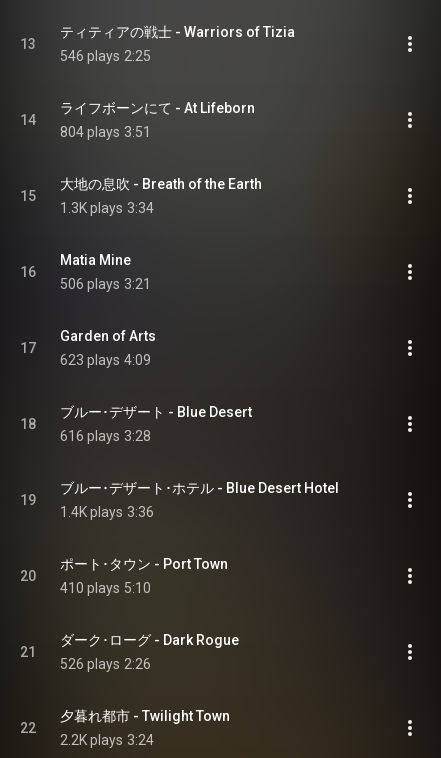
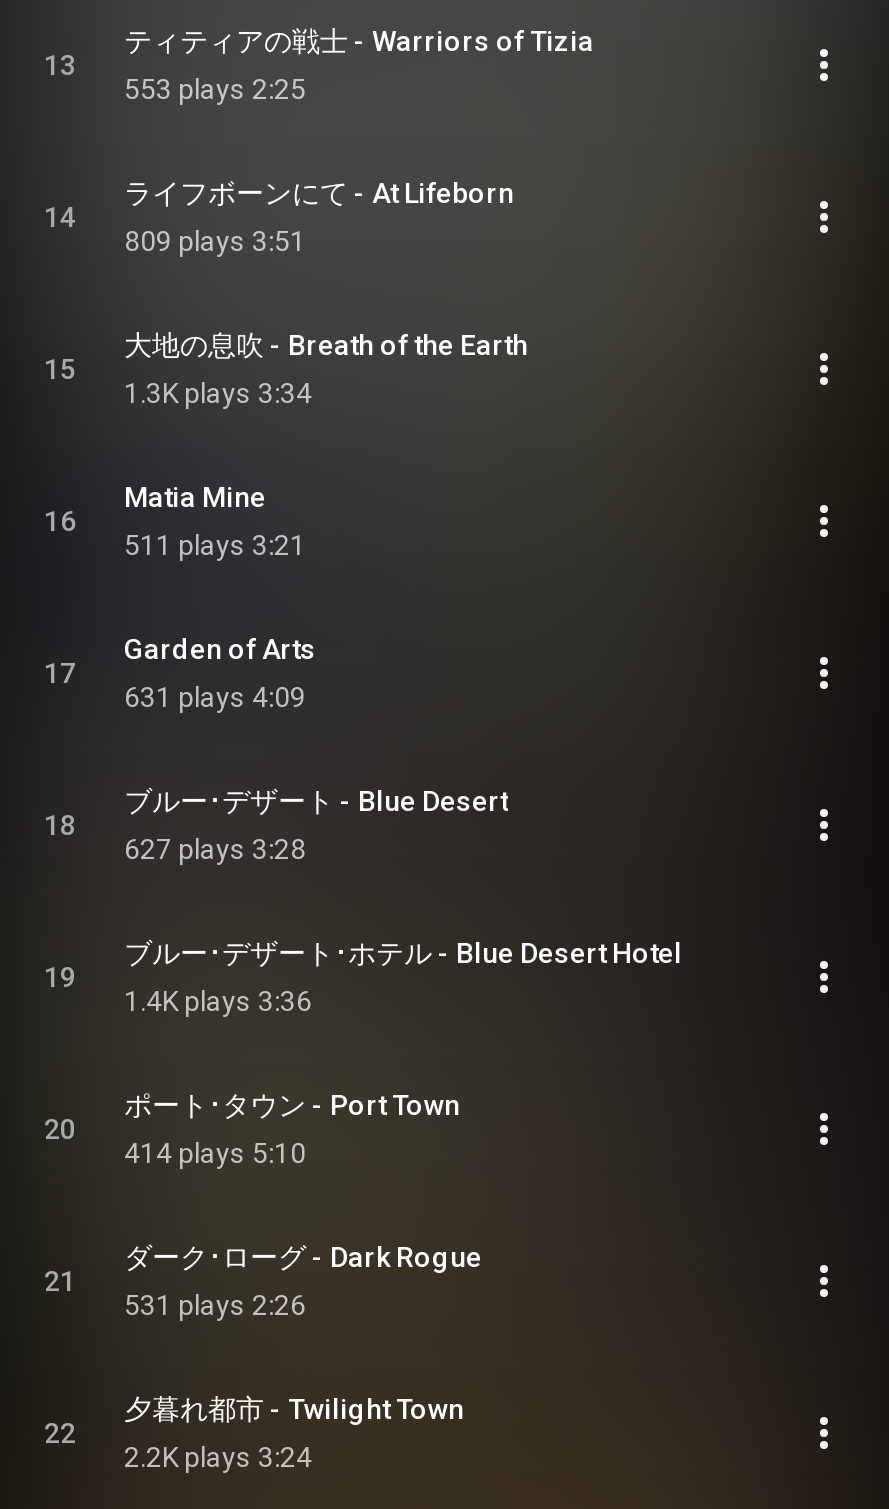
[60,48,151,64] 546 plays 2:25 -> [124,73,306,105] 553 plays 2:25
[60,124,151,140] 804 plays 3:51 -> [124,225,306,257] 809 plays 3:51
[60,276,151,292] 506 plays 3:21 -> [124,529,306,561] 511 plays 3:21
[60,352,151,368] 623 plays 4:09 -> [124,681,306,713] 631 plays 4:09
[60,428,151,444] 616 plays 3:28 -> [124,833,306,865] 627 plays 3:28
[60,580,151,596] 410 plays 5:10 -> [124,1137,306,1169] 414 plays 5:10
[60,656,151,672] 526 plays 2:26 -> [124,1289,306,1321] 531 plays 2:26

